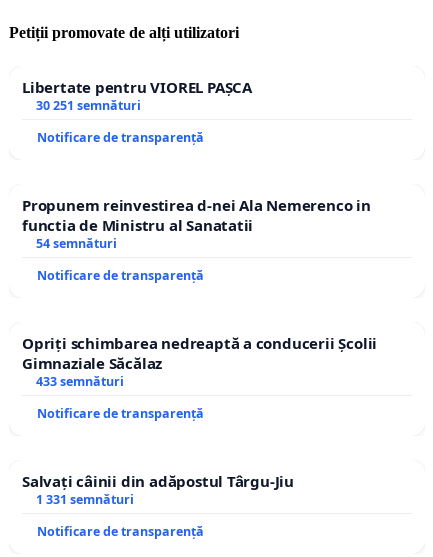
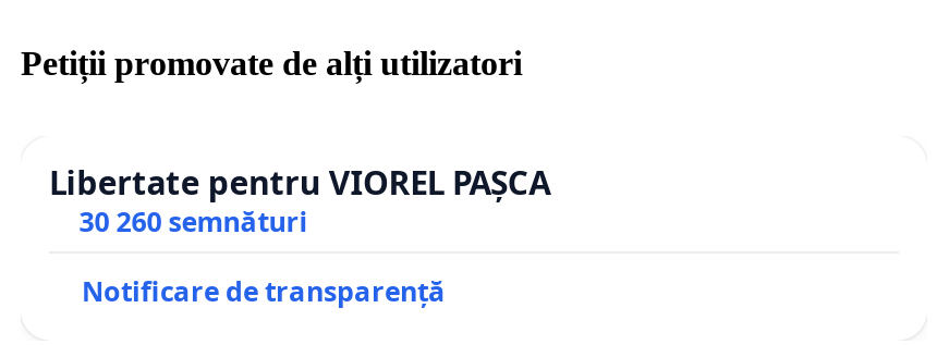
[22,97,377,508] 30 251 semnături | Notificare de transparență | Propunem reinvestirea d-nei Ala Nemerenco in | functia de Ministru al Sanatatii | 54 semnături | Notificare de transparență | Opriți schimbarea nedreaptă a conducerii Școlii | Gimnaziale Săcălaz | 433 semnături | Notificare de transparență | Salvați câinii din adăpostul Târgu-Jiu | 1 331 semnături -> [79,204,308,241] 30 260 semnături

